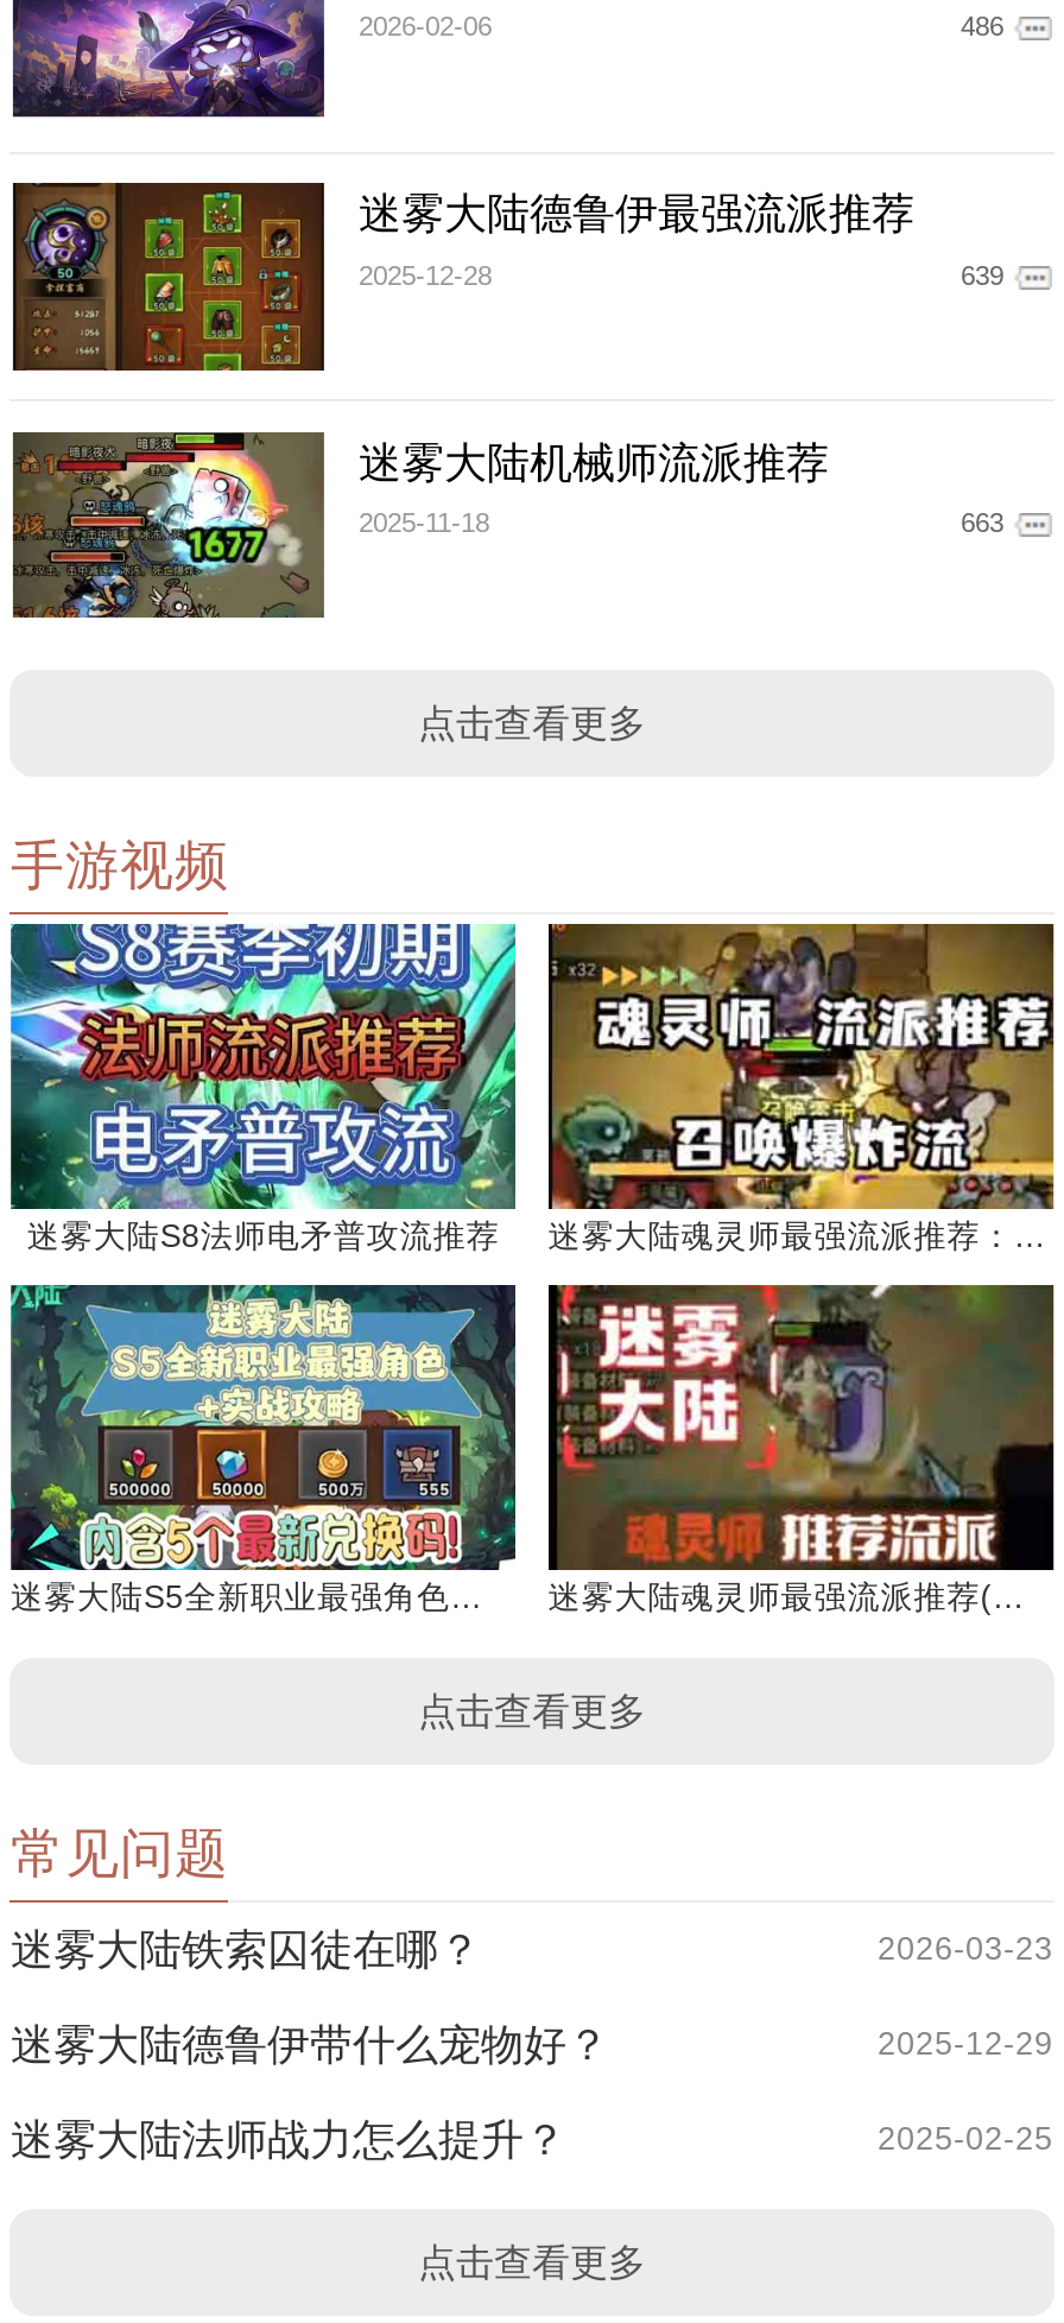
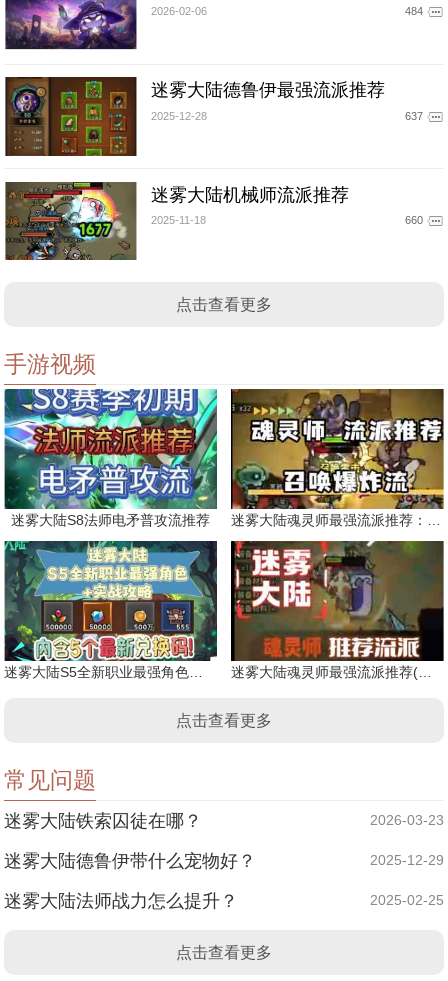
[961,13,1003,41] 486 -> [404,5,422,17] 484
[961,260,1003,289] 639 -> [404,110,422,122] 637
[961,508,1003,537] 663 -> [404,214,422,226] 660

